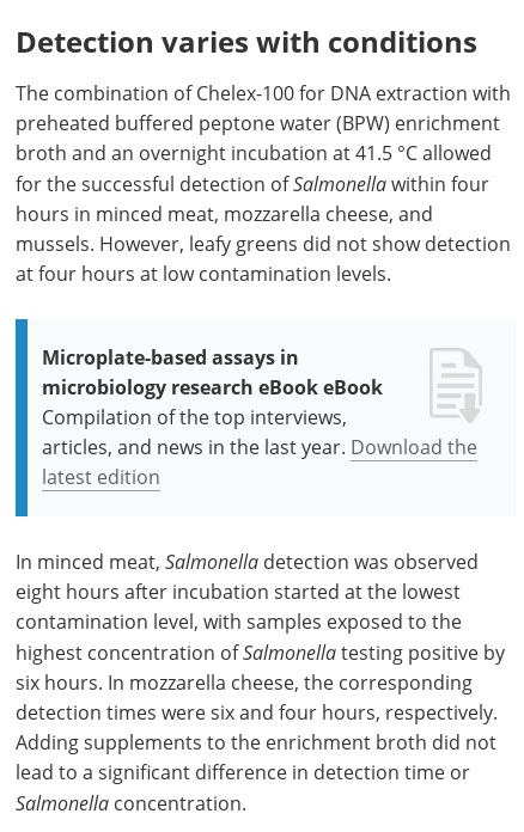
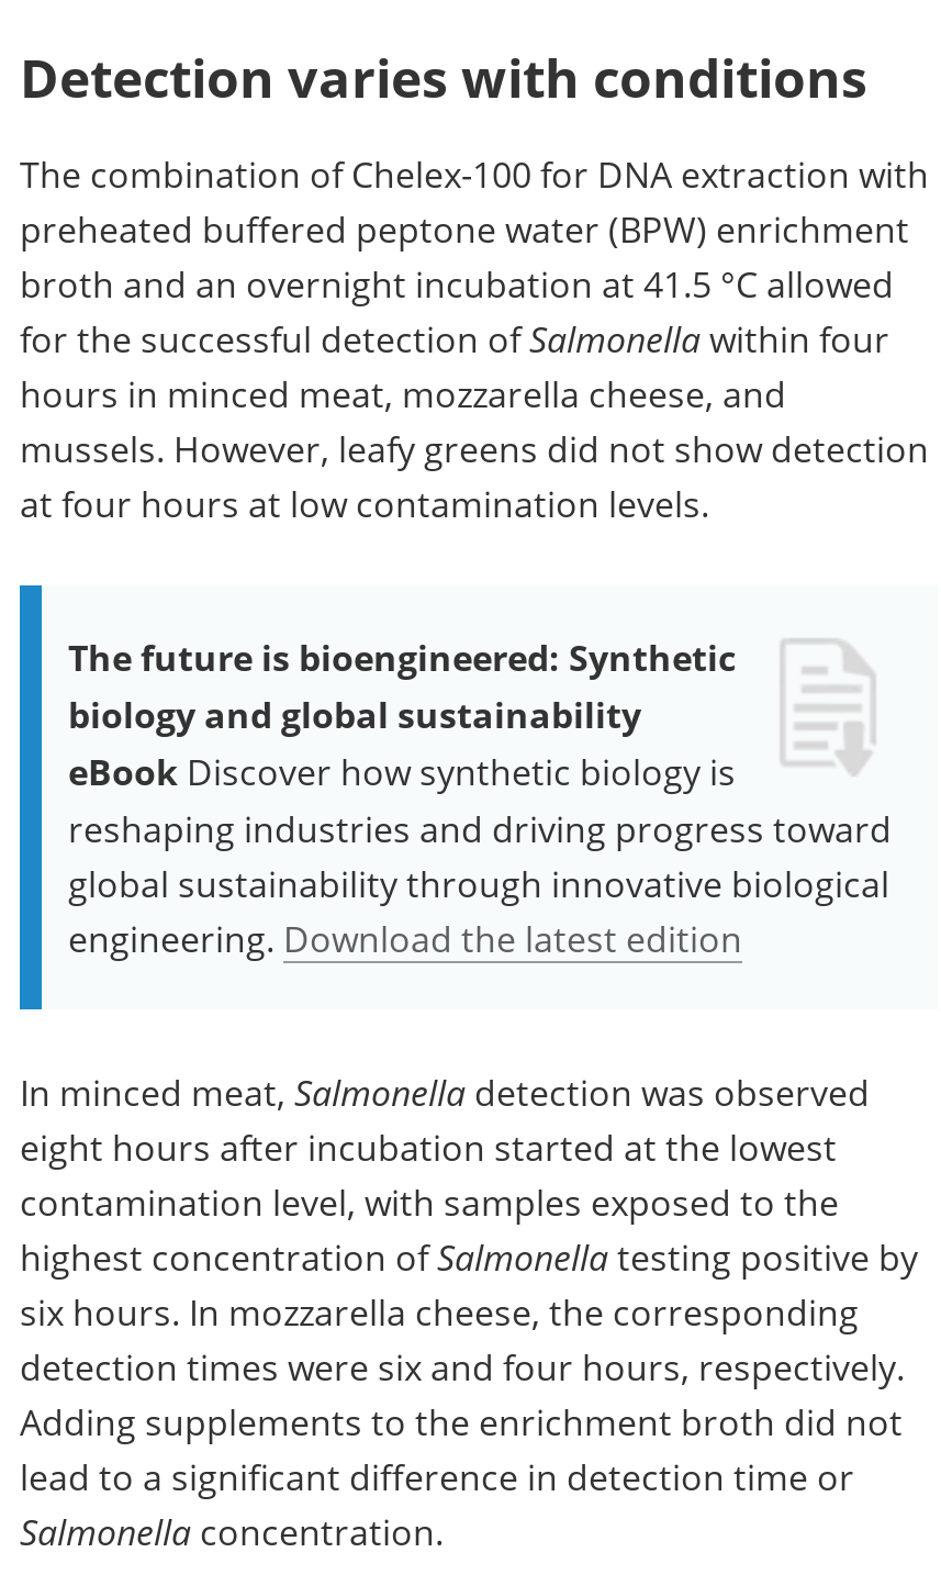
[42,344,477,490] Microplate-based assays in | microbiology research eBook eBook | Compilation of the top interviews, | articles, and news in the last year. Download the | latest edition -> [68,634,892,961] The future is bioengineered: Synthetic | biology and global sustainability | eBook Discover how synthetic biology is | reshaping industries and driving progress toward | global sustainability through innovative biological | engineering. Download the latest edition

